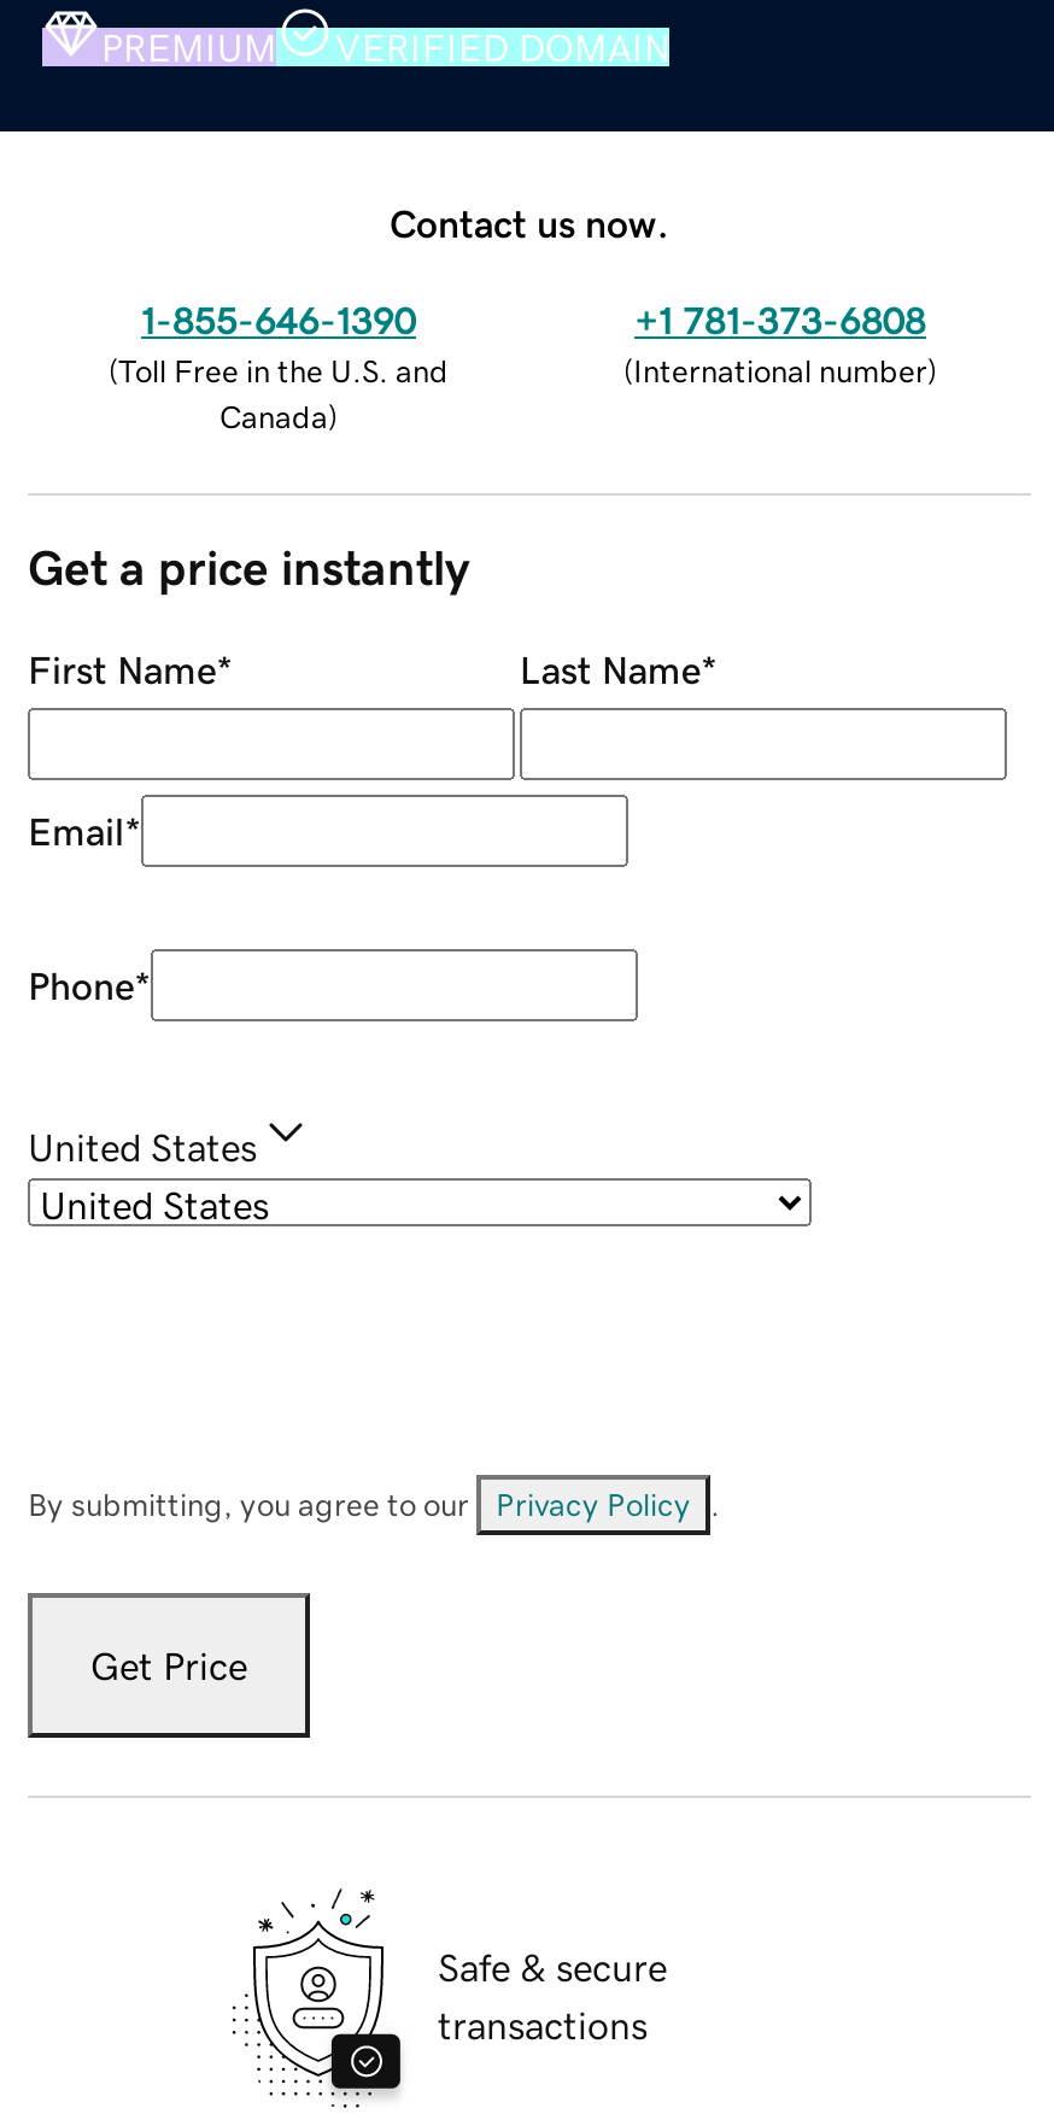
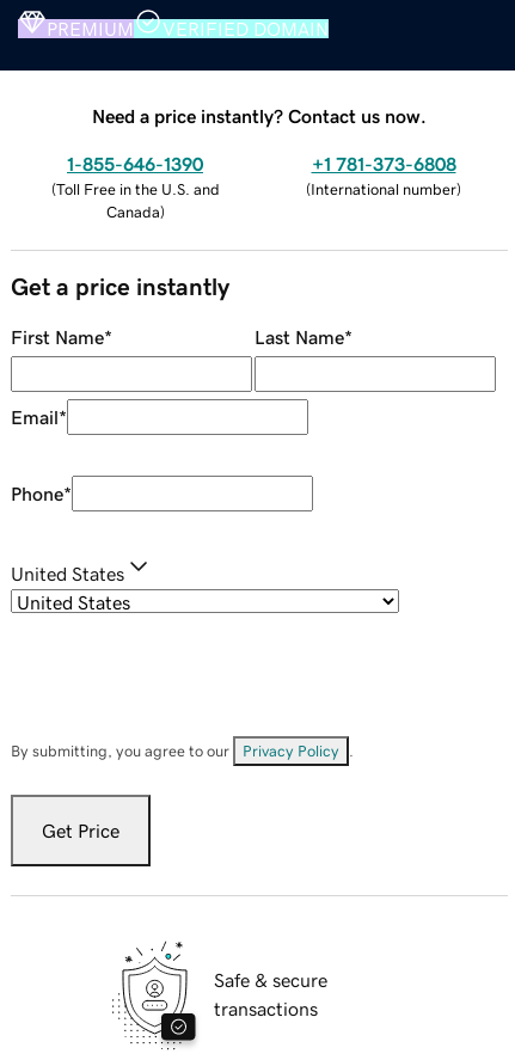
[390,203,669,241] Contact us now. -> [92,106,427,125] Need a price instantly? Contact us now.

